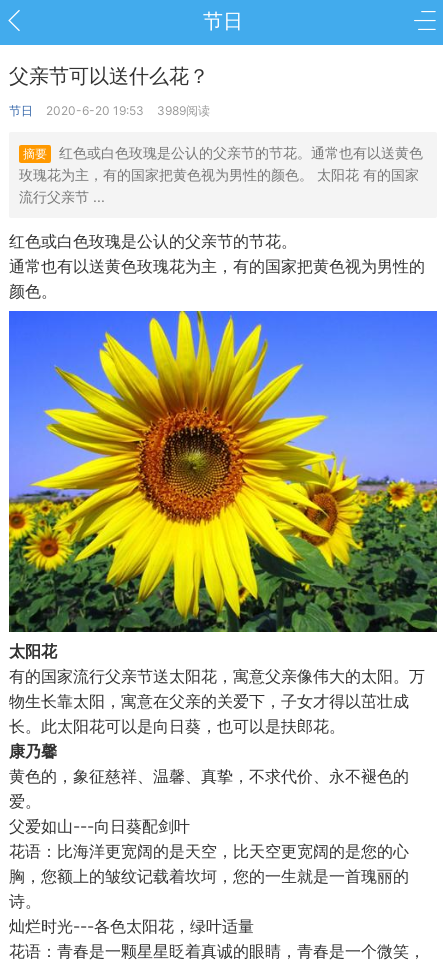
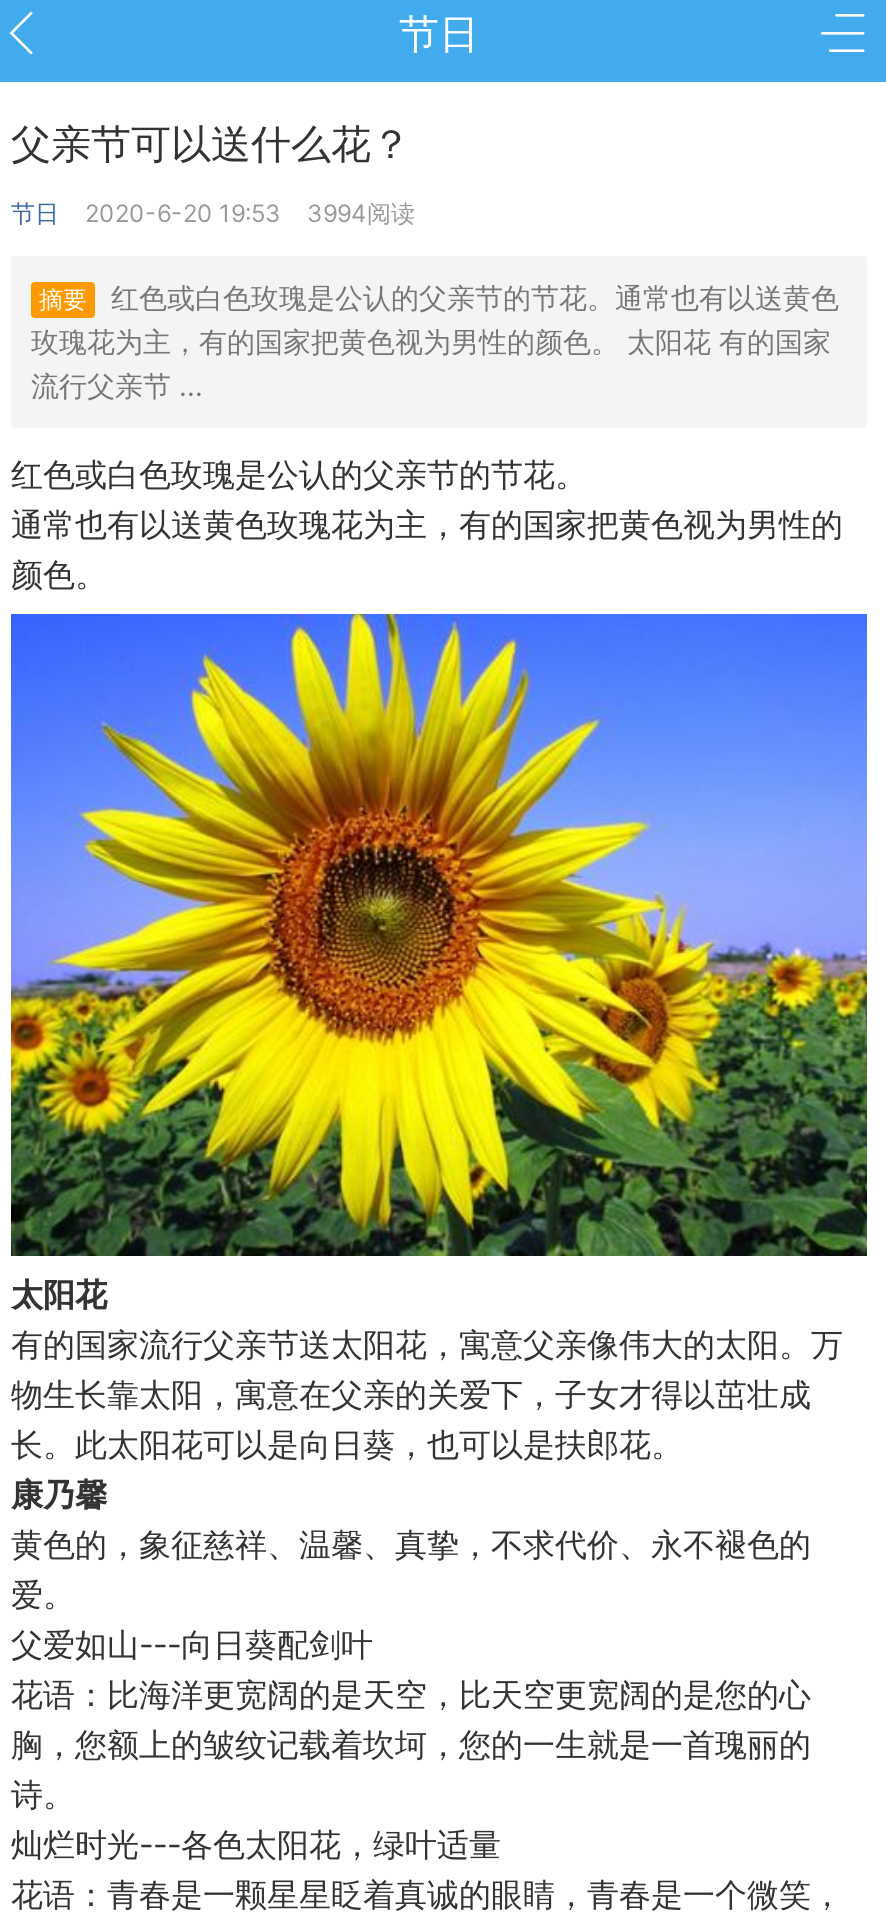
[9,103,210,118] 节日 2020-6-20 19:53 3989阅读 -> [11,198,415,228] 节日 2020-6-20 19:53 3994阅读

